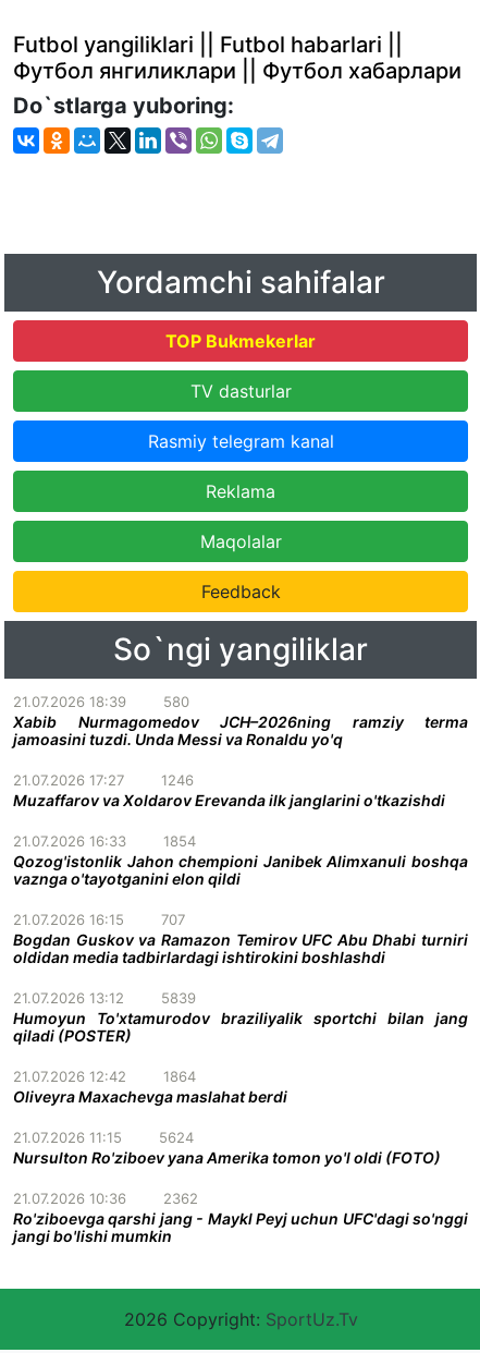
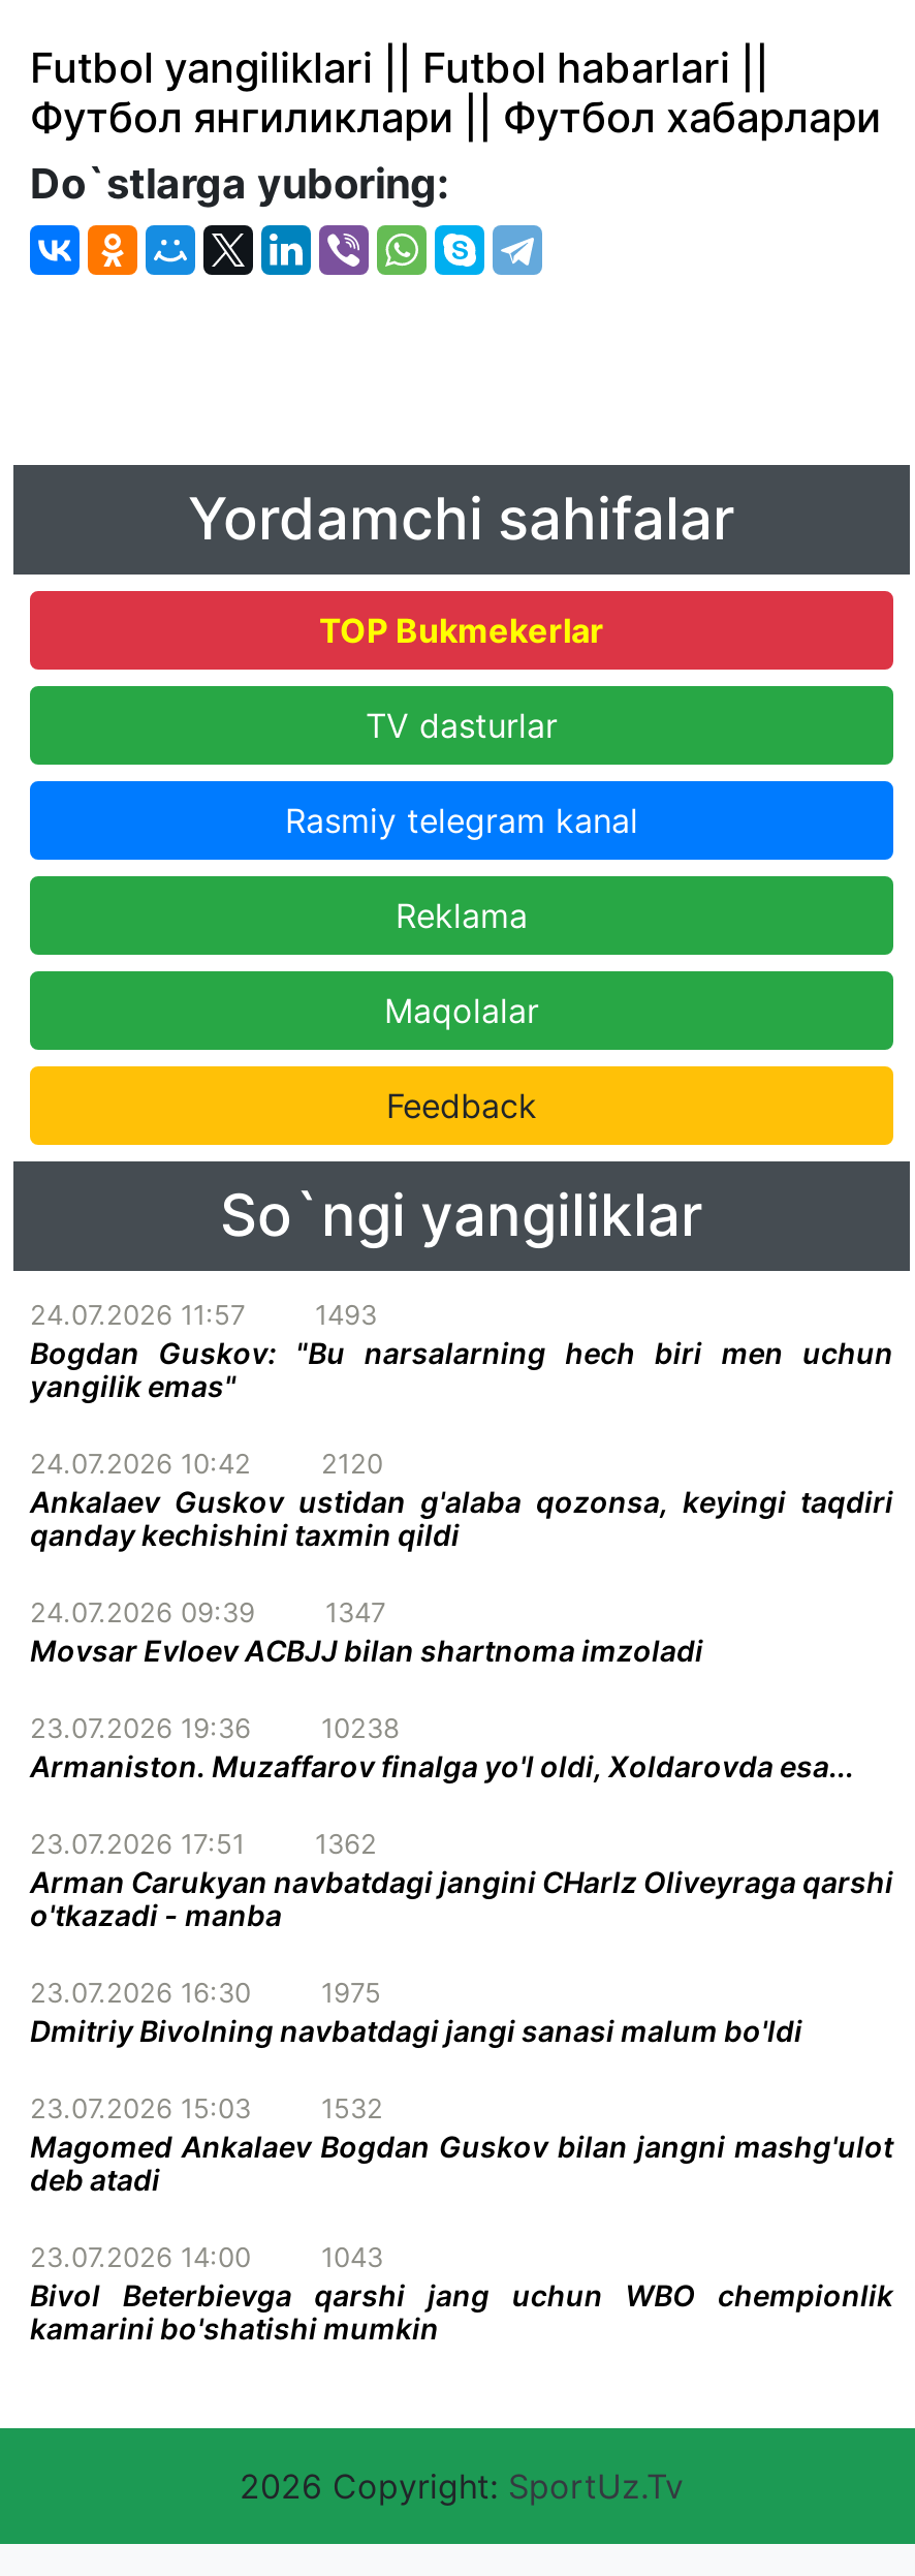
[13,693,468,749] 21.07.2026 18:39 | 580 | Xabib Nurmagomedov JCH–2026ning ramziy terma | jamoasini tuzdi. Unda Messi va Ronaldu yo'q -> [30,1298,893,1404] 24.07.2026 11:57 | 1493 | Bogdan Guskov: "Bu narsalarning hech biri men uchun | yangilik emas"
[13,772,445,810] 21.07.2026 17:27 | 1246 | Muzaffarov va Xoldarov Erevanda ilk janglarini o'tkazishdi -> [30,1447,893,1553] 24.07.2026 10:42 | 2120 | Ankalaev Guskov ustidan g'alaba qozonsa, keyingi taqdiri | qanday kechishini taxmin qildi
[13,833,468,888] 21.07.2026 16:33 | 1854 | Qozog'istonlik Jahon chempioni Janibek Alimxanuli boshqa | vaznga o'tayotganini elon qildi -> [30,1596,703,1668] 24.07.2026 09:39 | 1347 | Movsar Evloev ACBJJ bilan shartnoma imzoladi
[13,911,468,967] 21.07.2026 16:15 | 707 | Bogdan Guskov va Ramazon Temirov UFC Abu Dhabi turniri | oldidan media tadbirlardagi ishtirokini boshlashdi -> [30,1712,854,1784] 23.07.2026 19:36 | 10238 | Armaniston. Muzaffarov finalga yo'l oldi, Xoldarovda esa...
[13,989,468,1045] 21.07.2026 13:12 | 5839 | Humoyun To'xtamurodov braziliyalik sportchi bilan jang | qiladi (POSTER) -> [30,1827,893,1933] 23.07.2026 17:51 | 1362 | Arman Carukyan navbatdagi jangini CHarlz Oliveyraga qarshi | o'tkazadi - manba
[13,1068,287,1106] 21.07.2026 12:42 | 1864 | Oliveyra Maxachevga maslahat berdi -> [30,1976,802,2049] 23.07.2026 16:30 | 1975 | Dmitriy Bivolning navbatdagi jangi sanasi malum bo'ldi
[13,1129,441,1167] 21.07.2026 11:15 | 5624 | Nursulton Ro'ziboev yana Amerika tomon yo'l oldi (FOTO) -> [30,2092,893,2197] 23.07.2026 15:03 | 1532 | Magomed Ankalaev Bogdan Guskov bilan jangni mashg'ulot | deb atadi
[13,1190,468,1245] 21.07.2026 10:36 | 2362 | Ro'ziboevga qarshi jang - Maykl Peyj uchun UFC'dagi so'nggi | jangi bo'lishi mumkin -> [30,2241,893,2346] 23.07.2026 14:00 | 1043 | Bivol Beterbievga qarshi jang uchun WBO chempionlik | kamarini bo'shatishi mumkin

